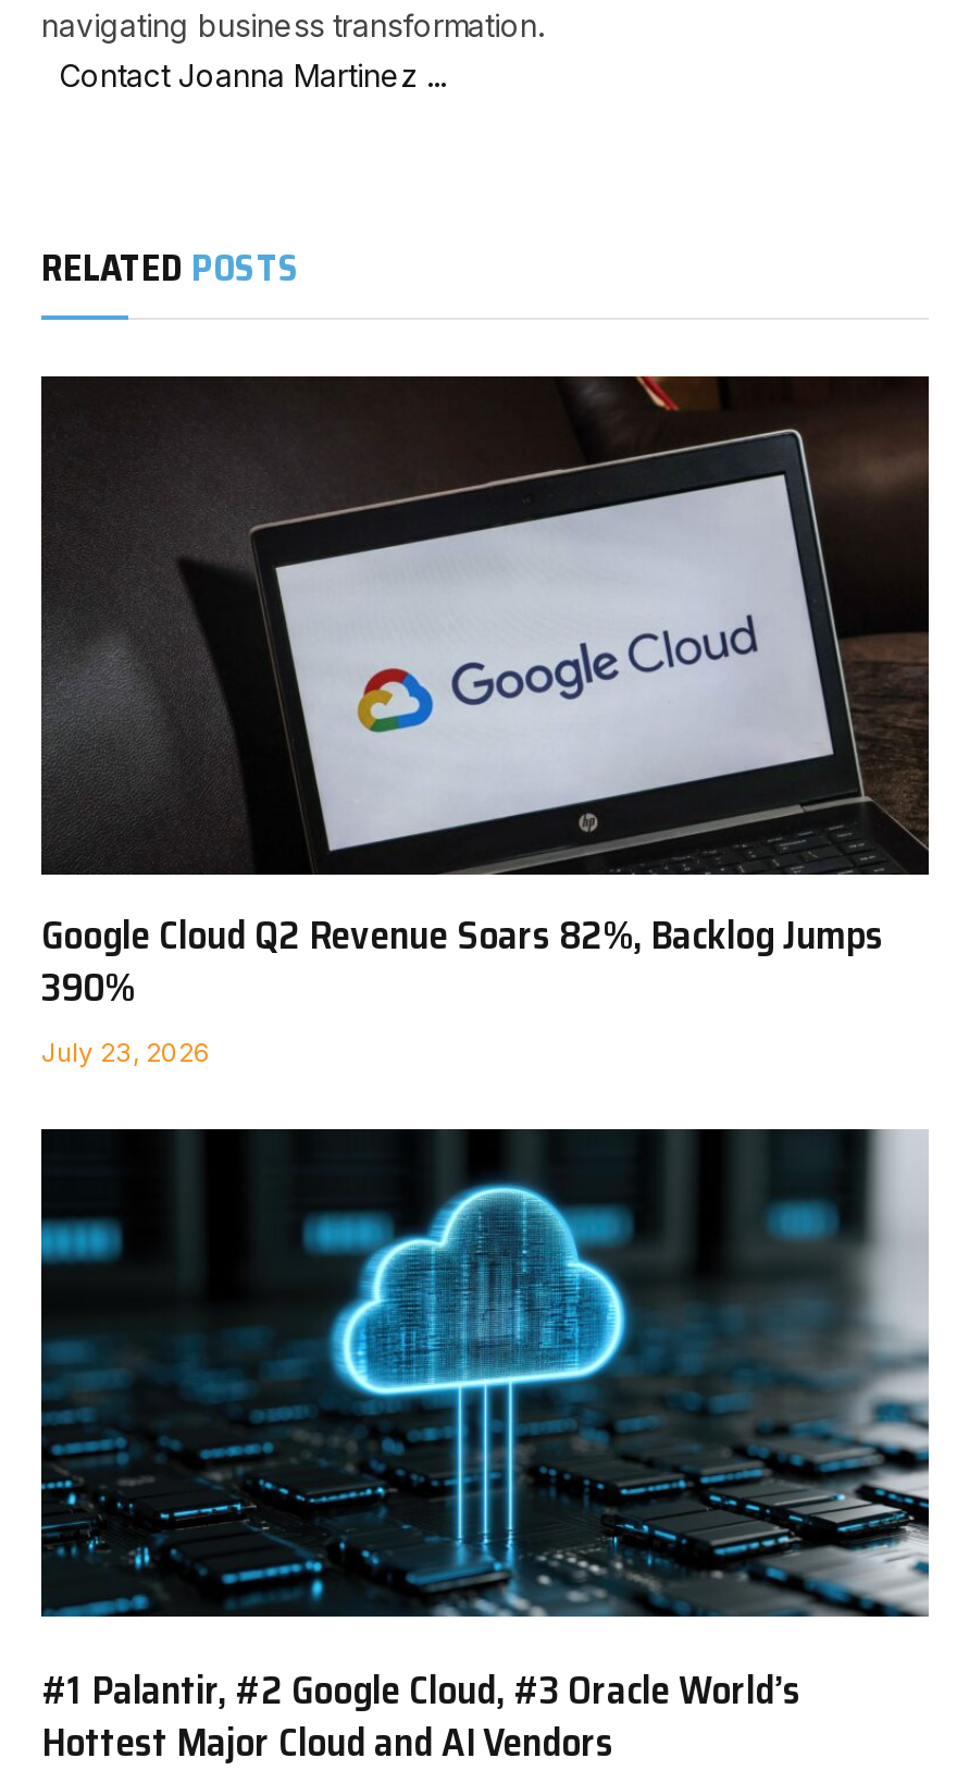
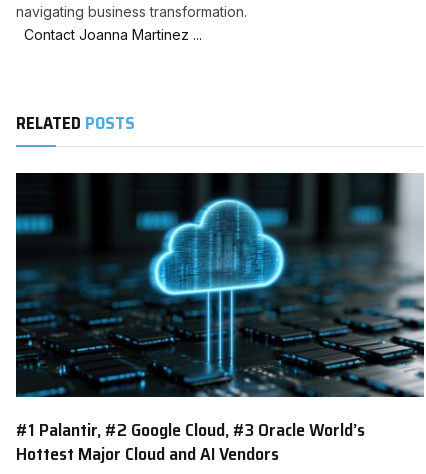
[39,374,931,1069] [image] | Google Cloud Q2 Revenue Soars 82%, Backlog Jumps | 390% | July 23, 2026 -> none

